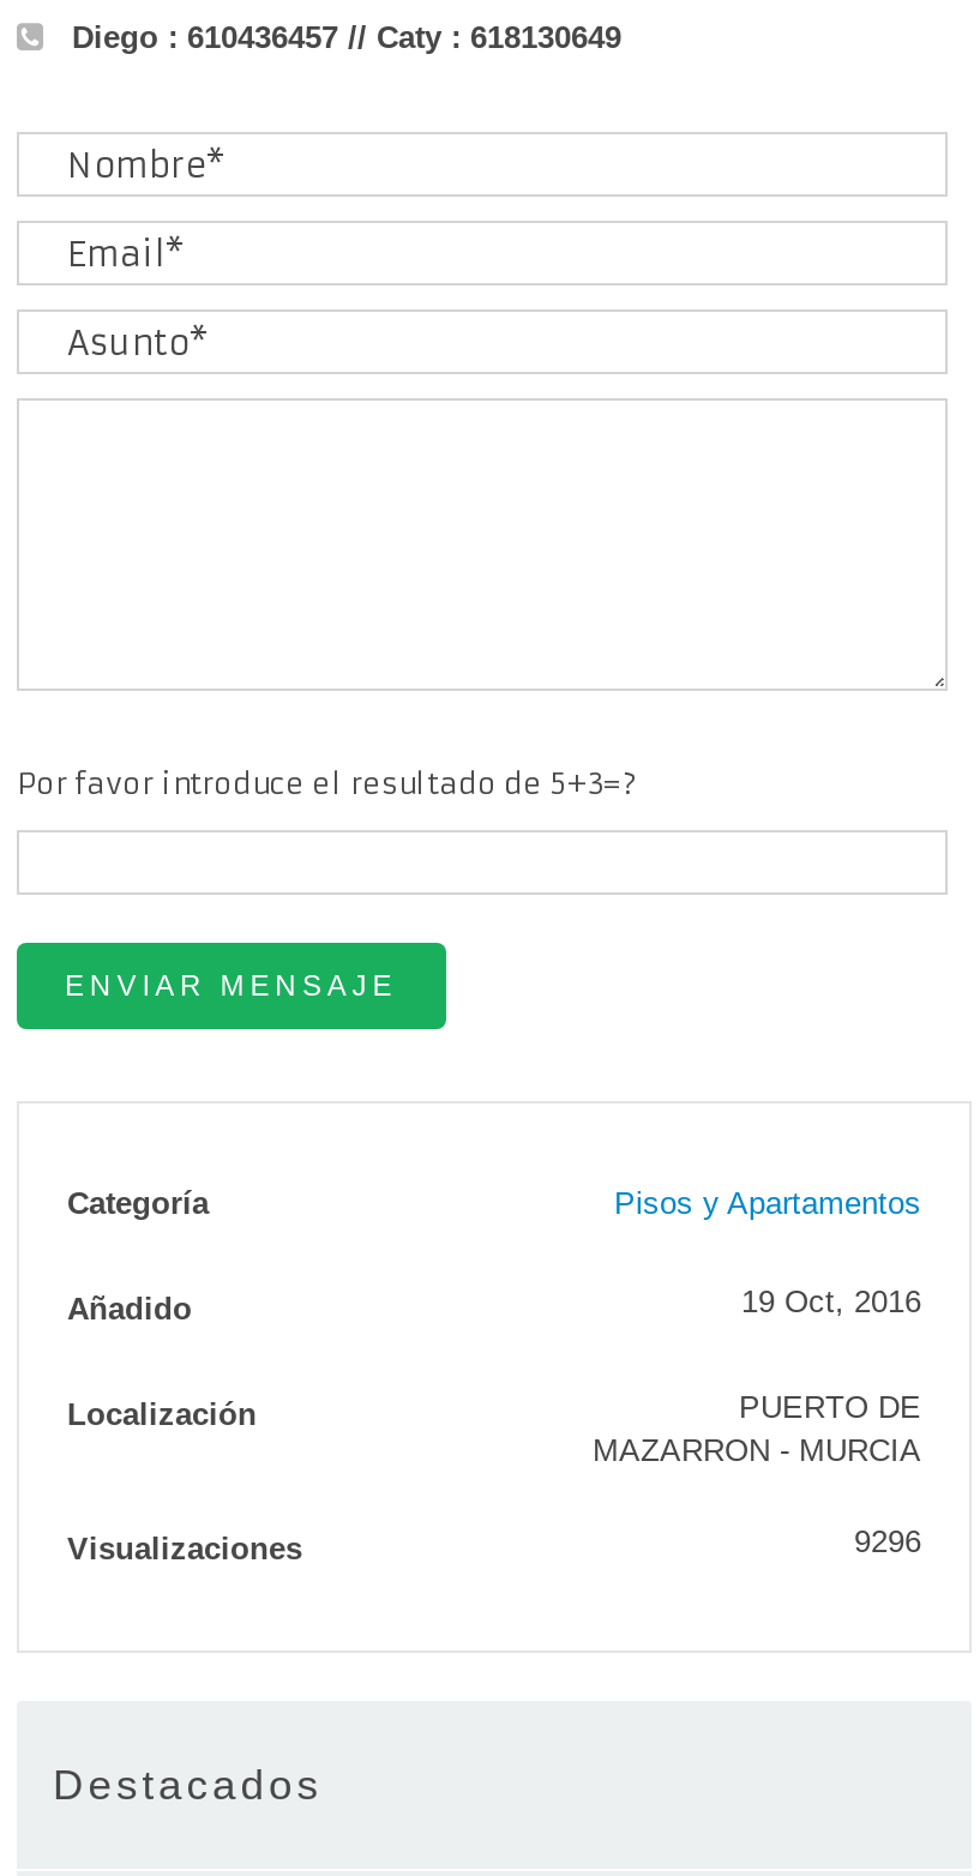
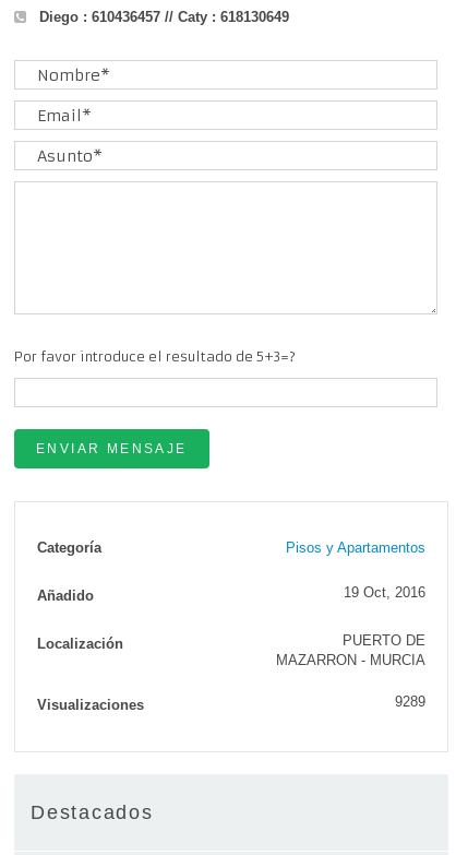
[854,1523,921,1559] 9296 -> [395,693,425,710] 9289

